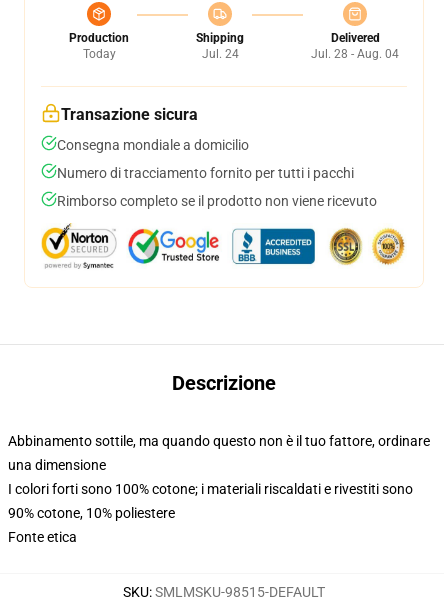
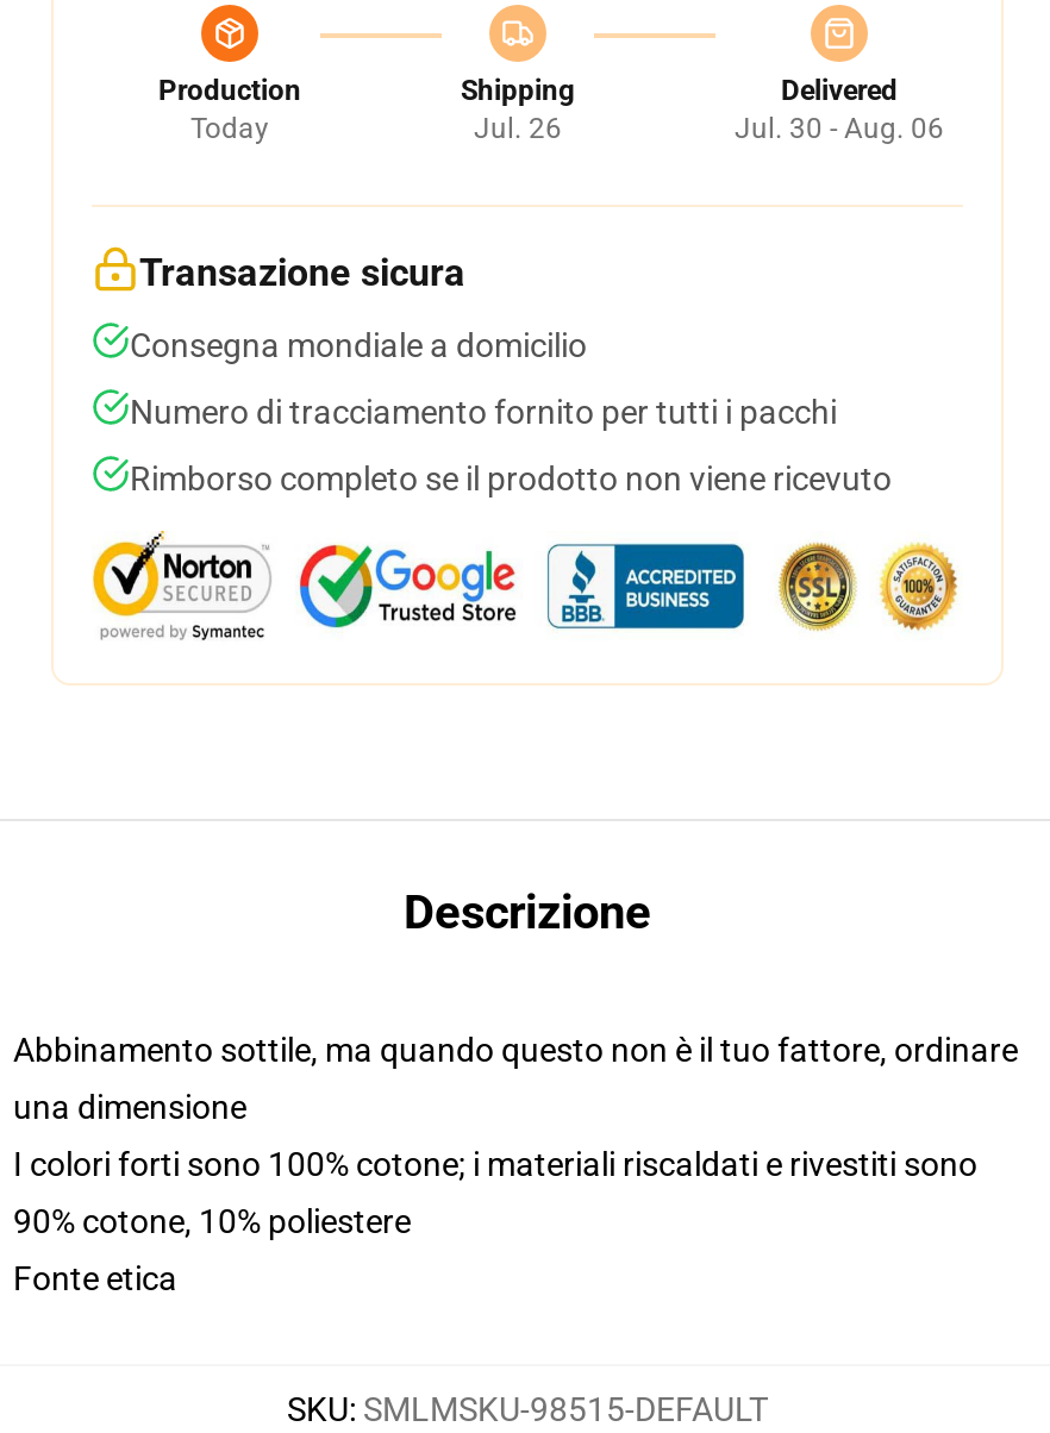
[201,47,238,61] Jul. 24 -> [474,112,562,145] Jul. 26
[311,47,399,61] Jul. 28 - Aug. 04 -> [735,112,944,145] Jul. 30 - Aug. 06

